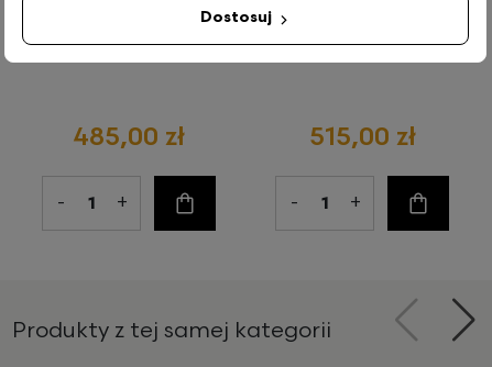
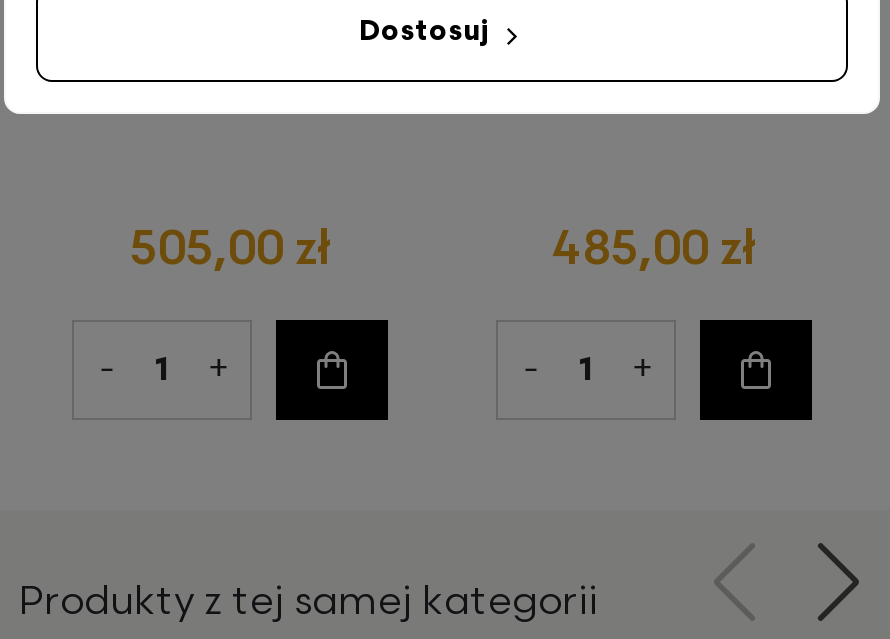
[73,121,185,153] 485,00 zł -> [129,220,331,278] 505,00 zł
[309,121,416,153] 515,00 zł -> [552,220,756,278] 485,00 zł

